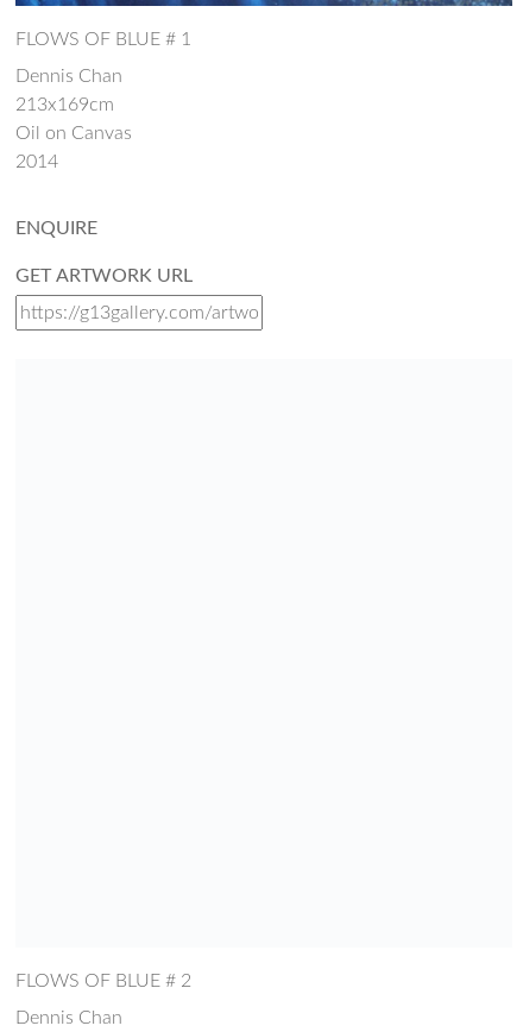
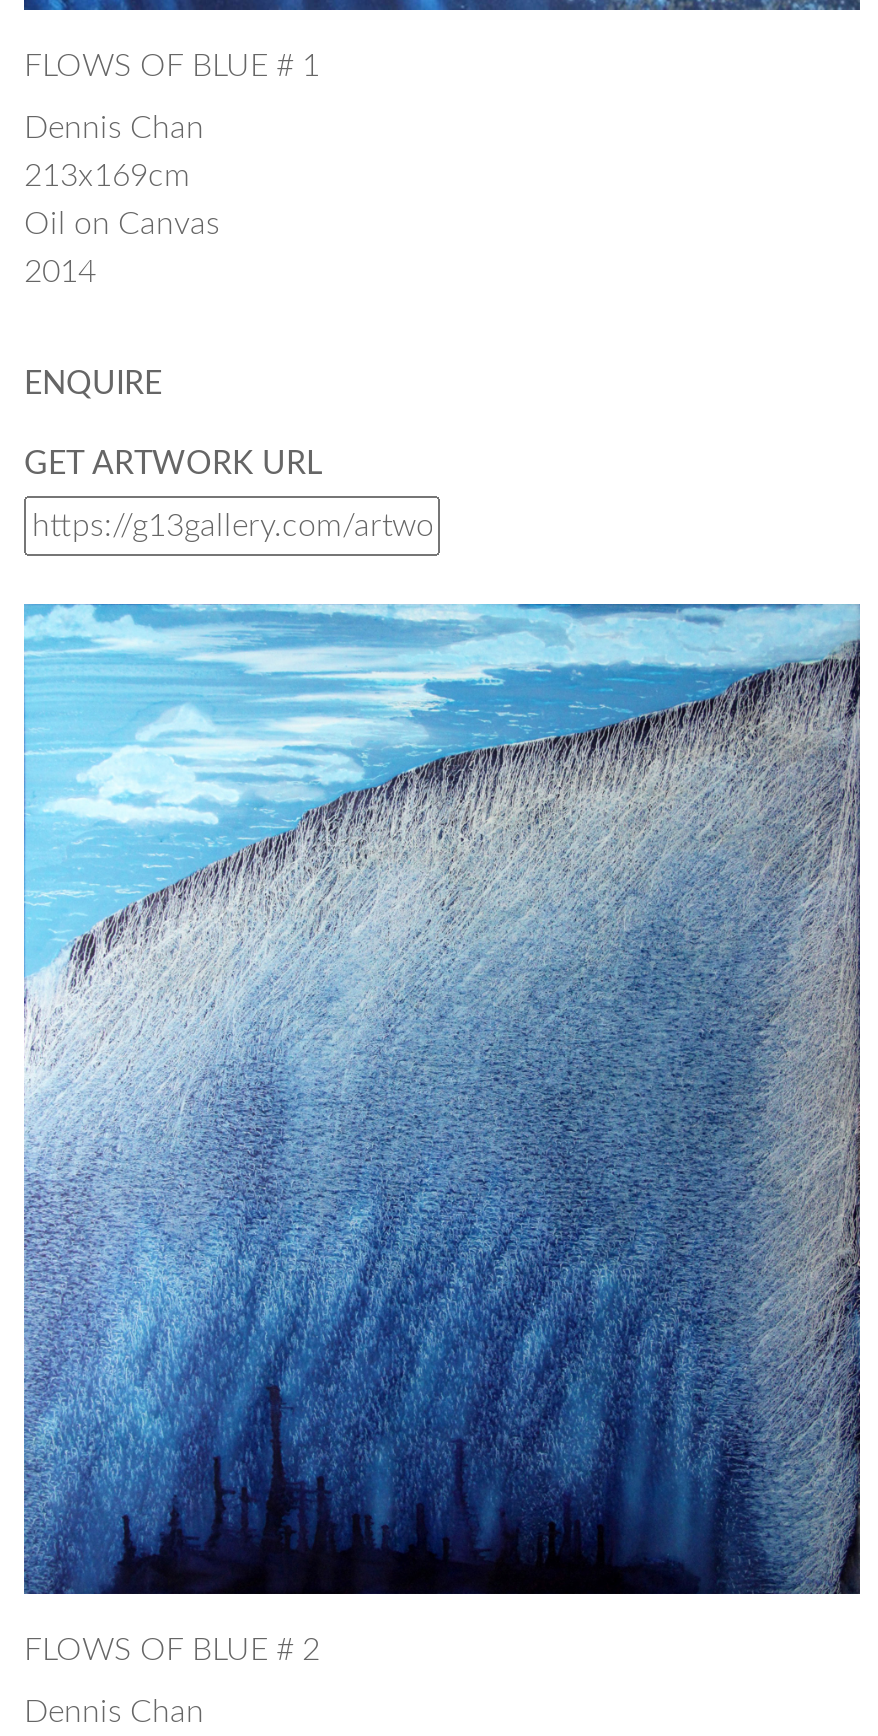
none -> [22,602,862,1596] [image]

